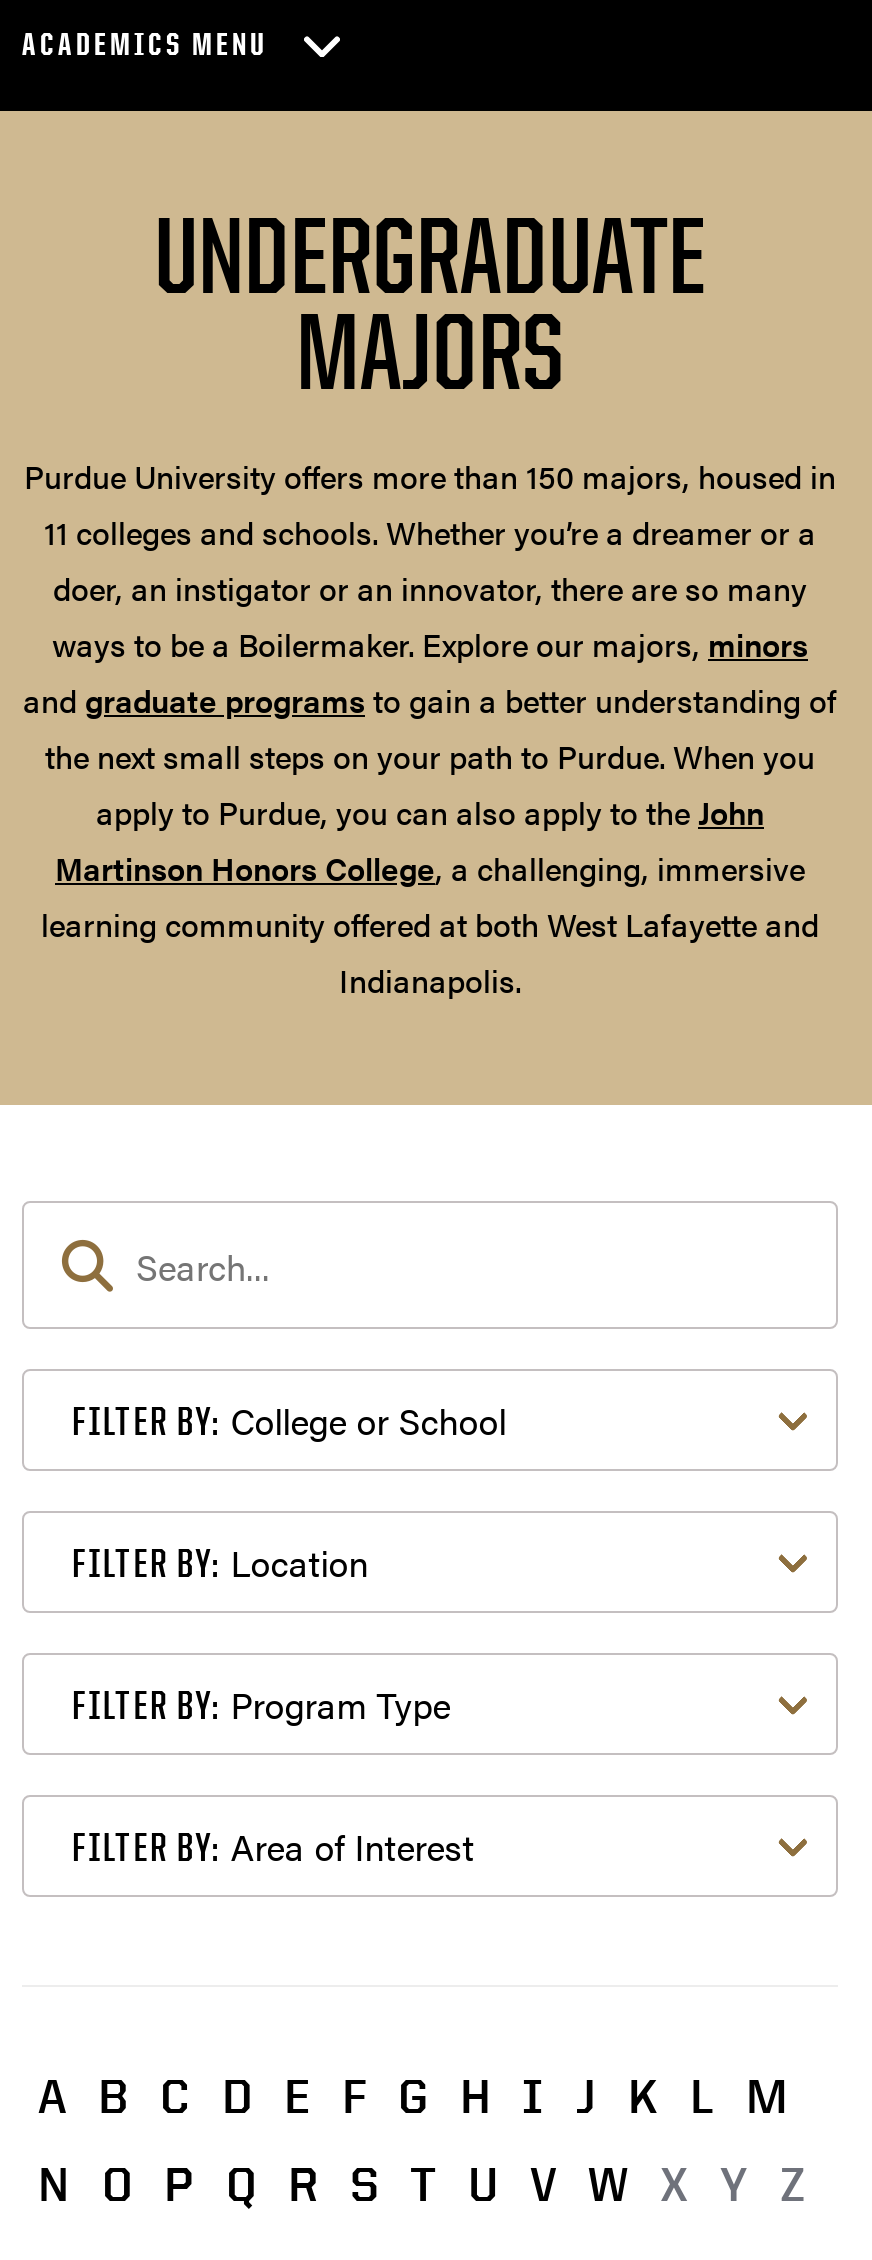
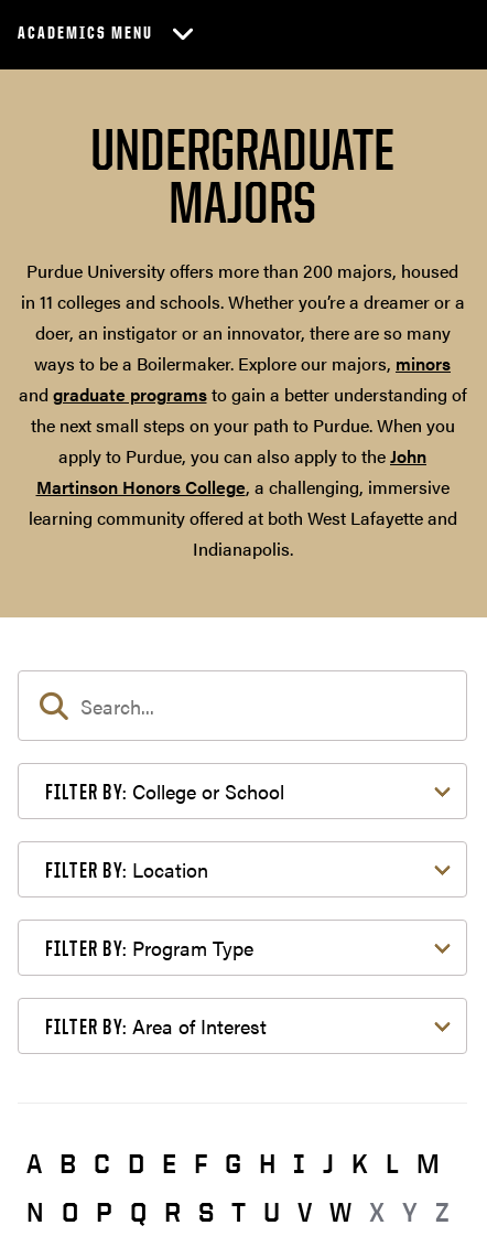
[24,453,836,555] Purdue University offers more than 150 majors, housed in | 11 colleges and schools. Whether you’re a dreamer or a -> [20,258,464,314] Purdue University offers more than 200 majors, housed | in 11 colleges and schools. Whether you’re a dreamer or a

